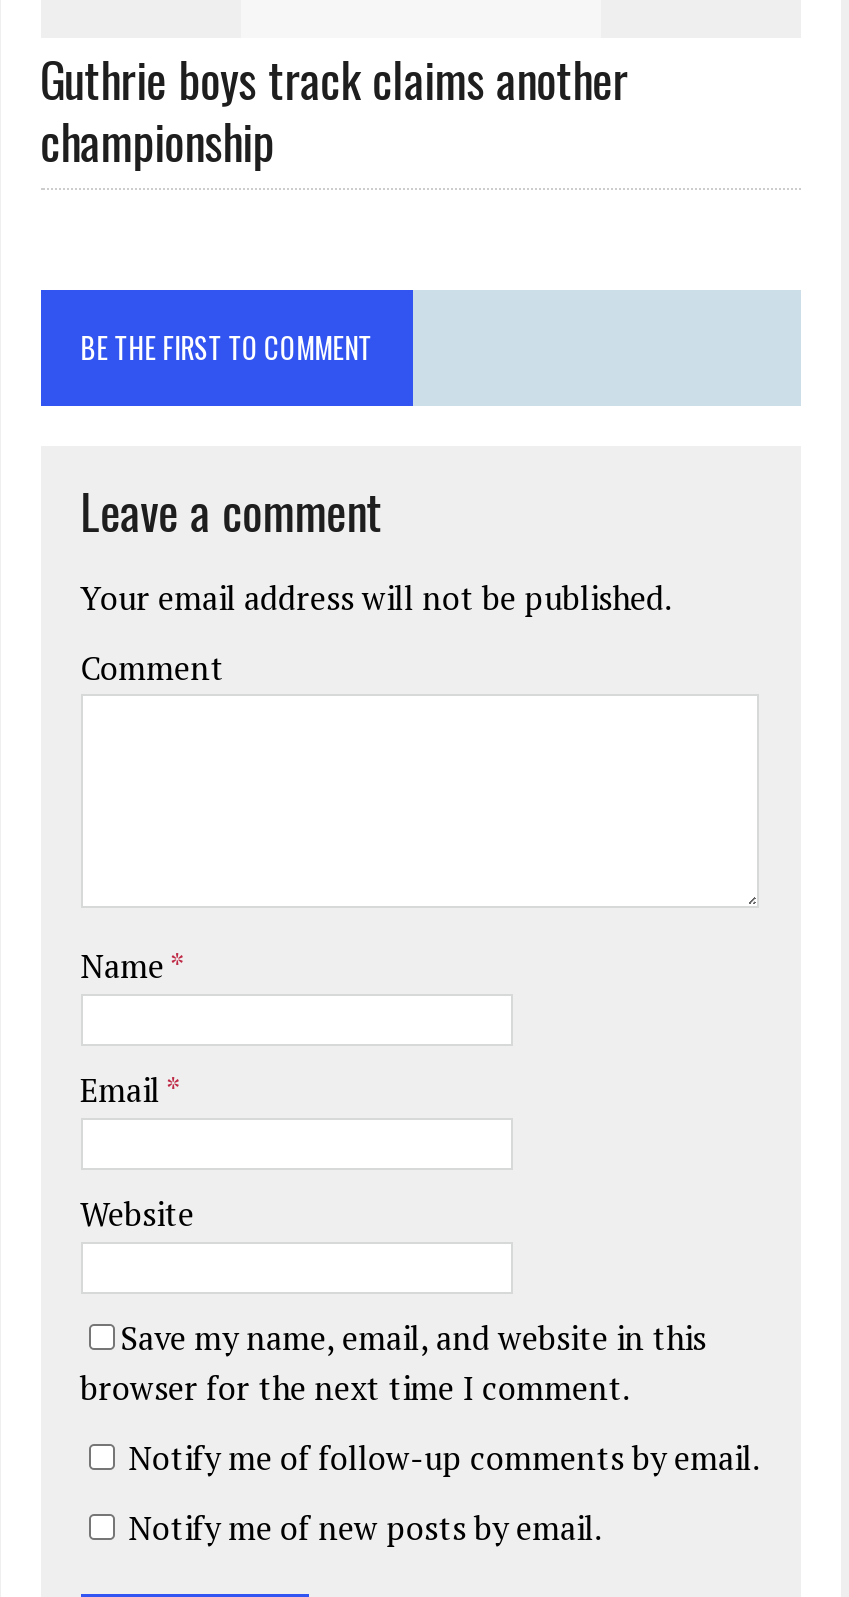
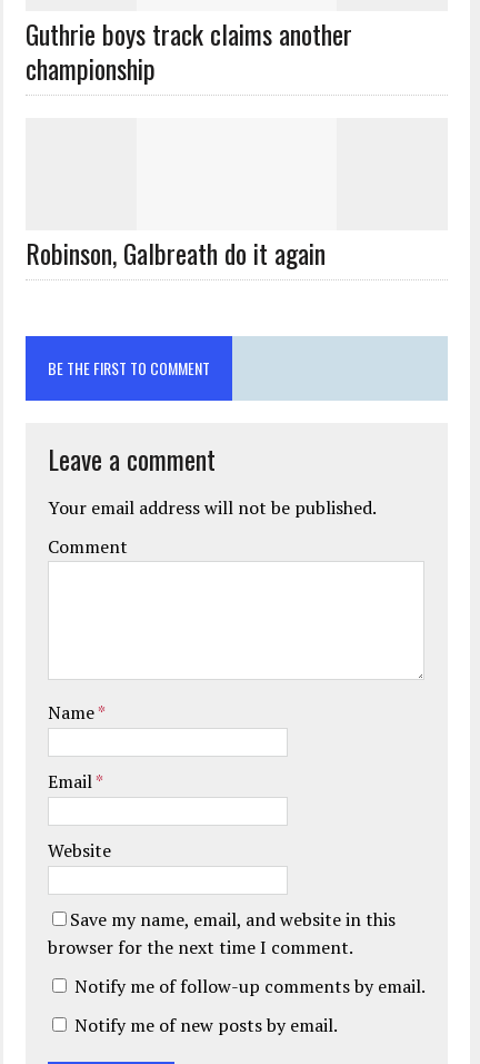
none -> [25,232,325,273] Robinson, Galbreath do it again

